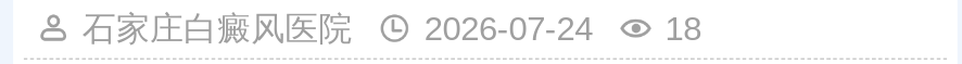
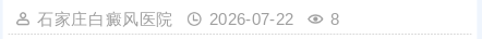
[424,10,701,46] 2026-07-24 | 18 -> [209,10,339,28] 2026-07-22 | 8

